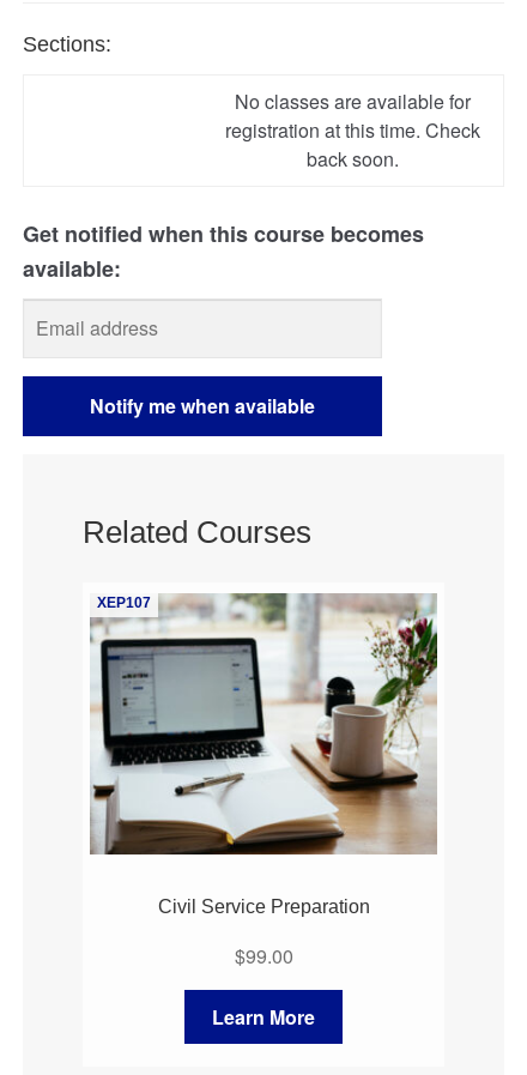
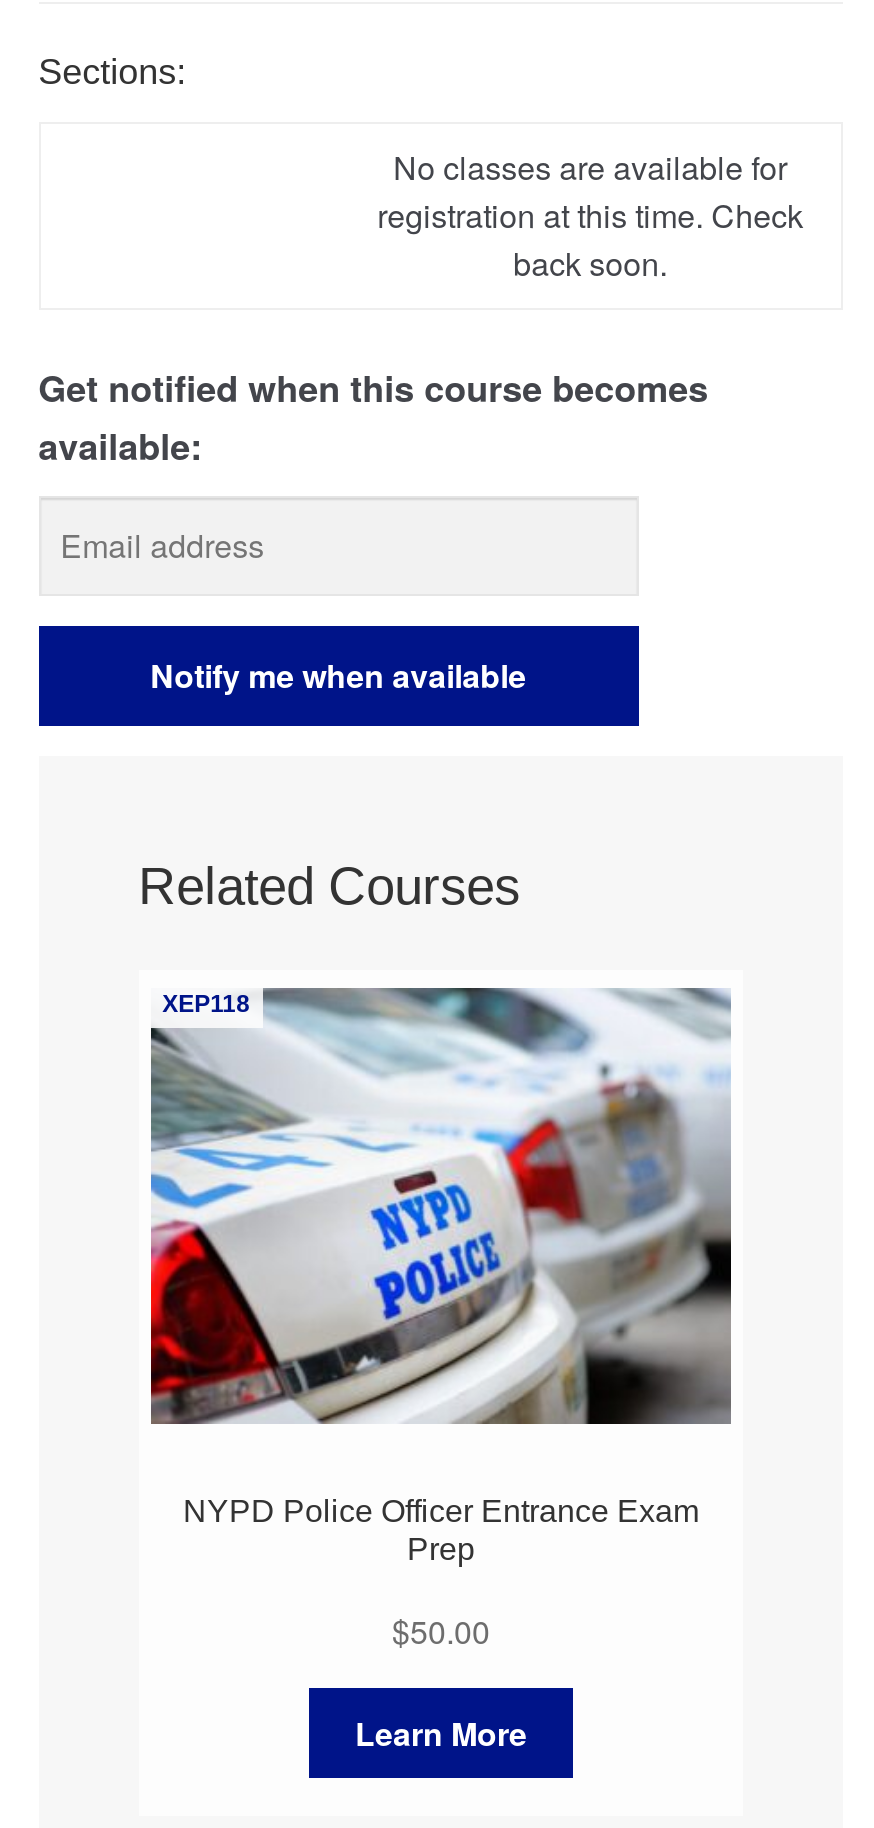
[90,593,438,856] [image] | XEP107 -> [149,986,733,1426] [image] | XEP118
[158,897,369,917] Civil Service Preparation -> [183,1495,699,1567] NYPD Police Officer Entrance Exam | Prep
[234,942,293,970] $99.00 -> [392,1608,490,1654] $50.00

